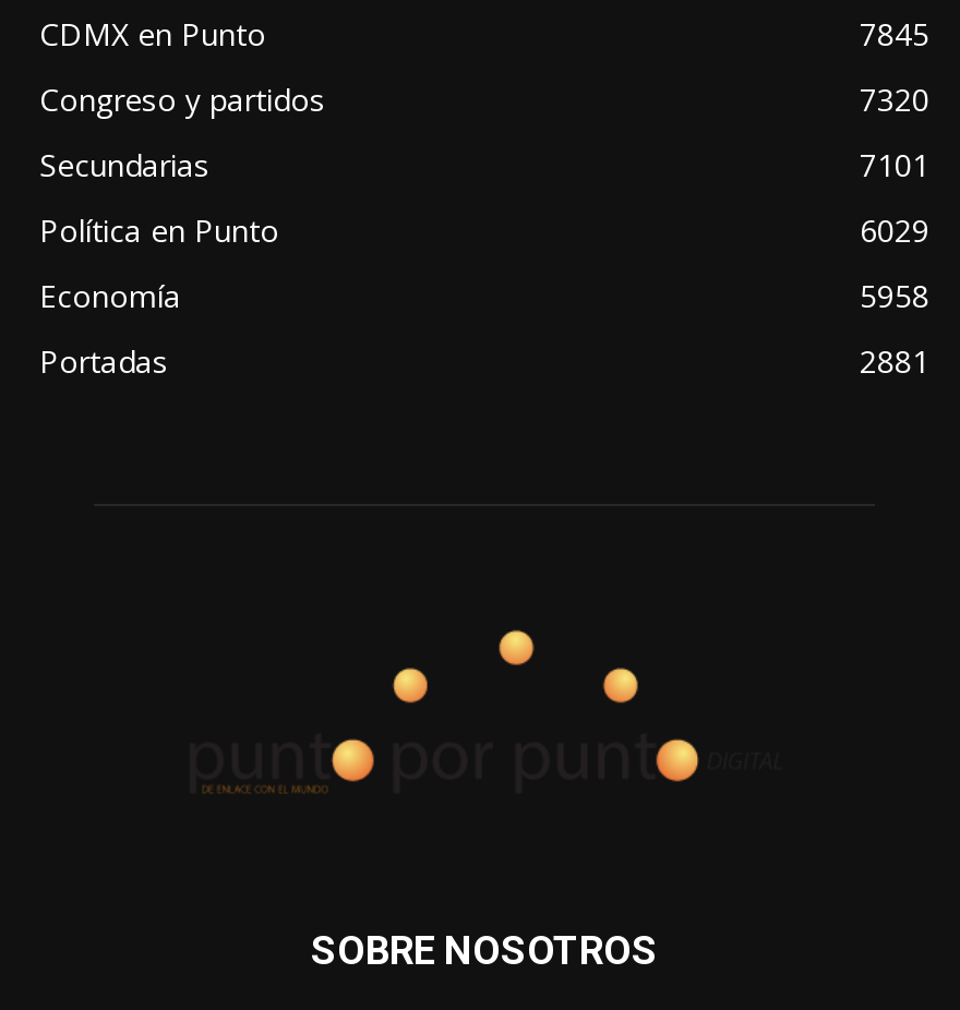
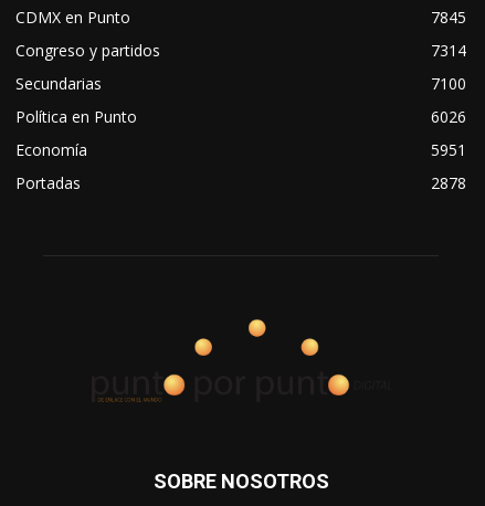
[860,79,929,121] 7320 -> [431,40,466,61] 7314
[860,145,929,186] 7101 -> [431,73,466,94] 7100
[860,210,929,252] 6029 -> [431,106,466,127] 6026
[860,276,929,317] 5958 -> [431,140,466,161] 5951
[860,341,929,382] 2881 -> [431,173,466,194] 2878

